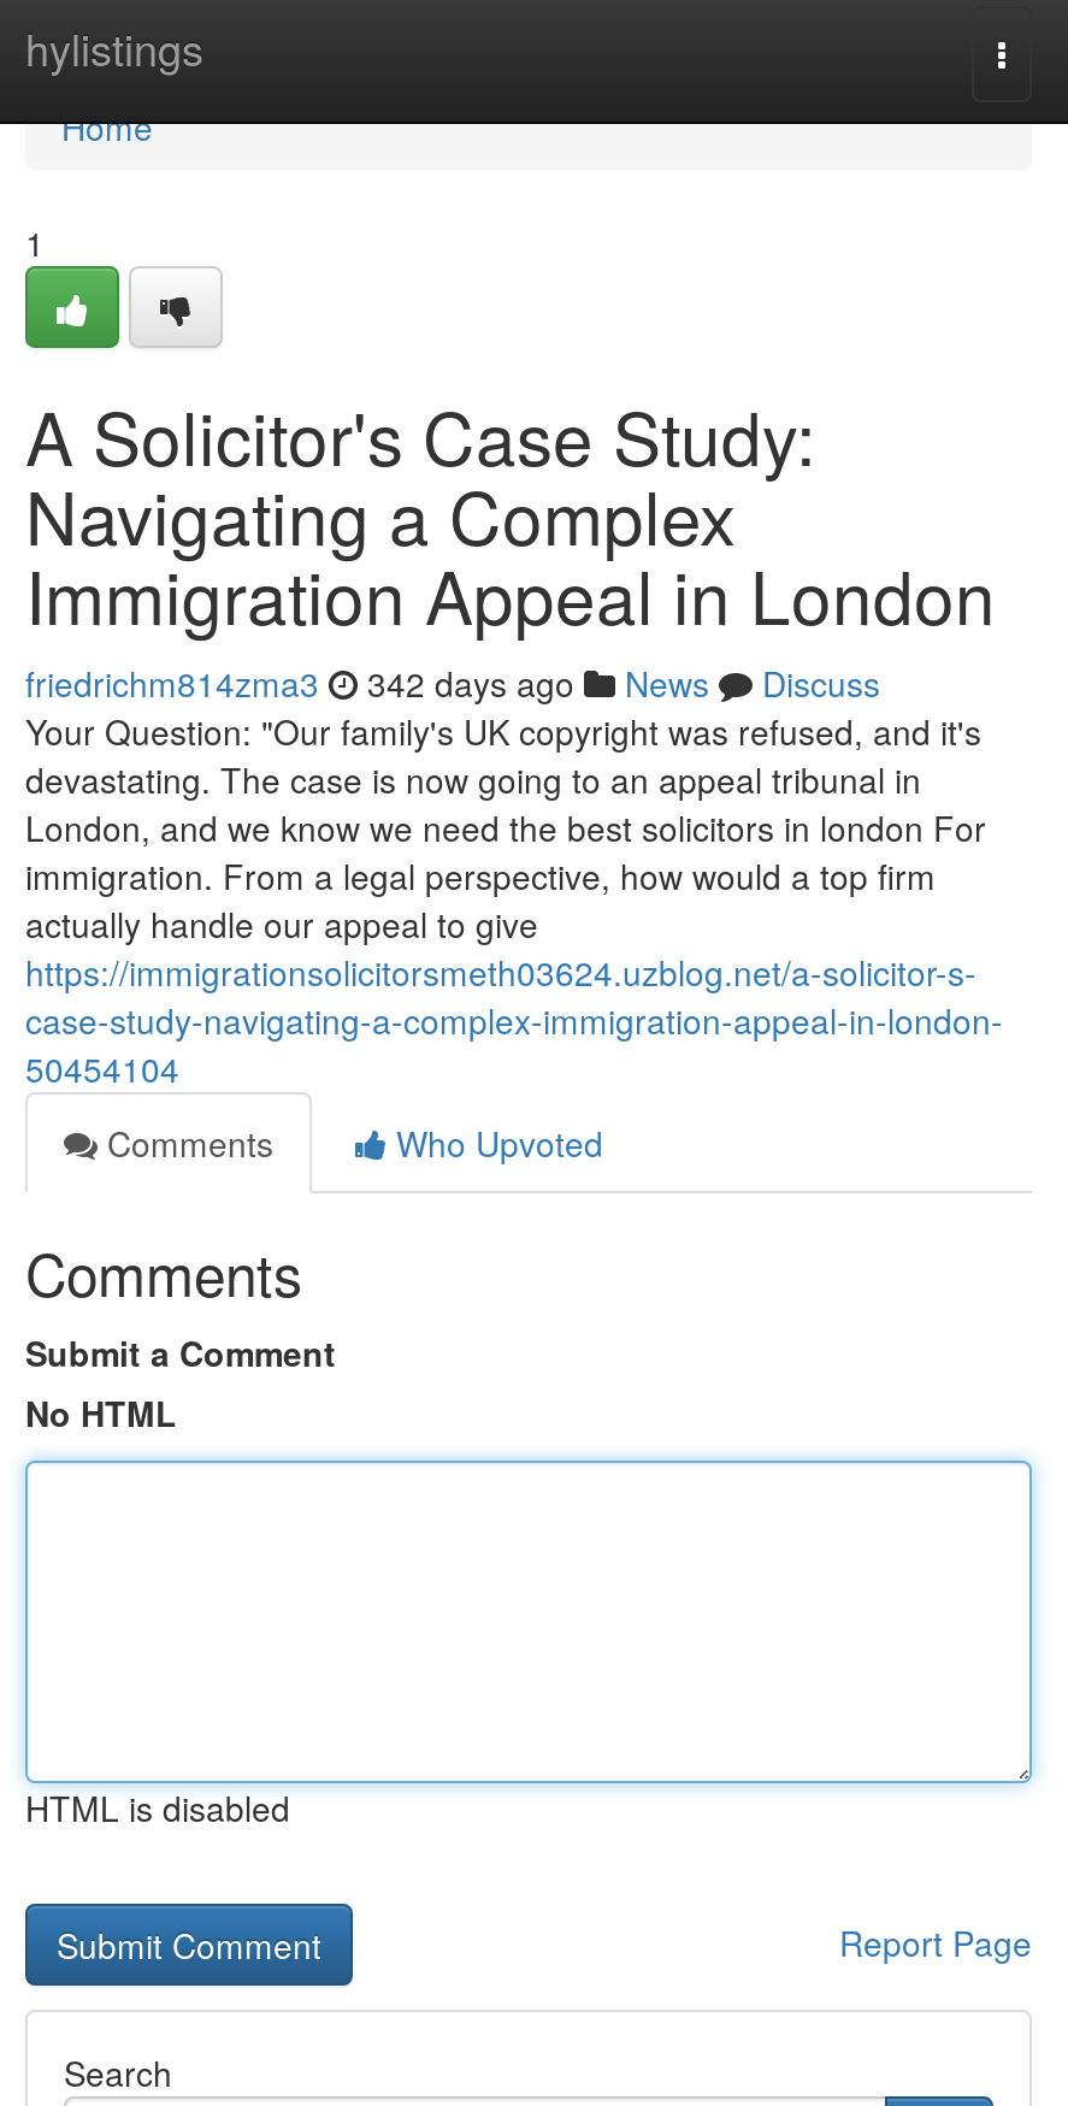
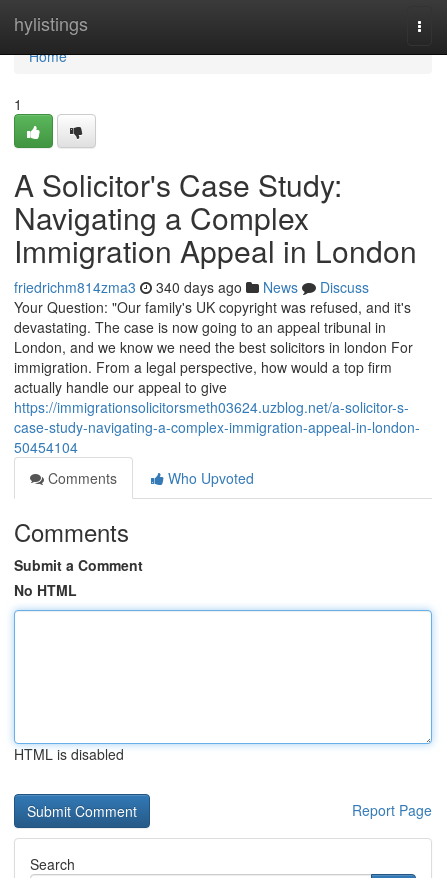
[25,659,880,707] friedrichm814zma3 342 days ago News Discuss -> [14,277,369,297] friedrichm814zma3 340 days ago News Discuss

